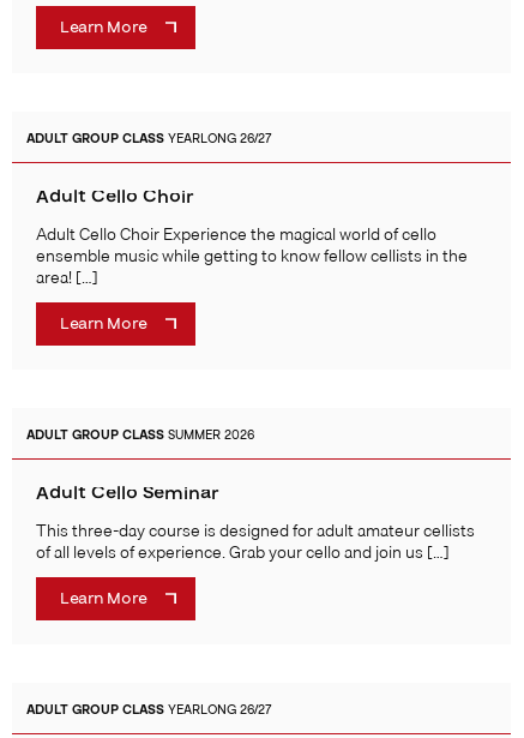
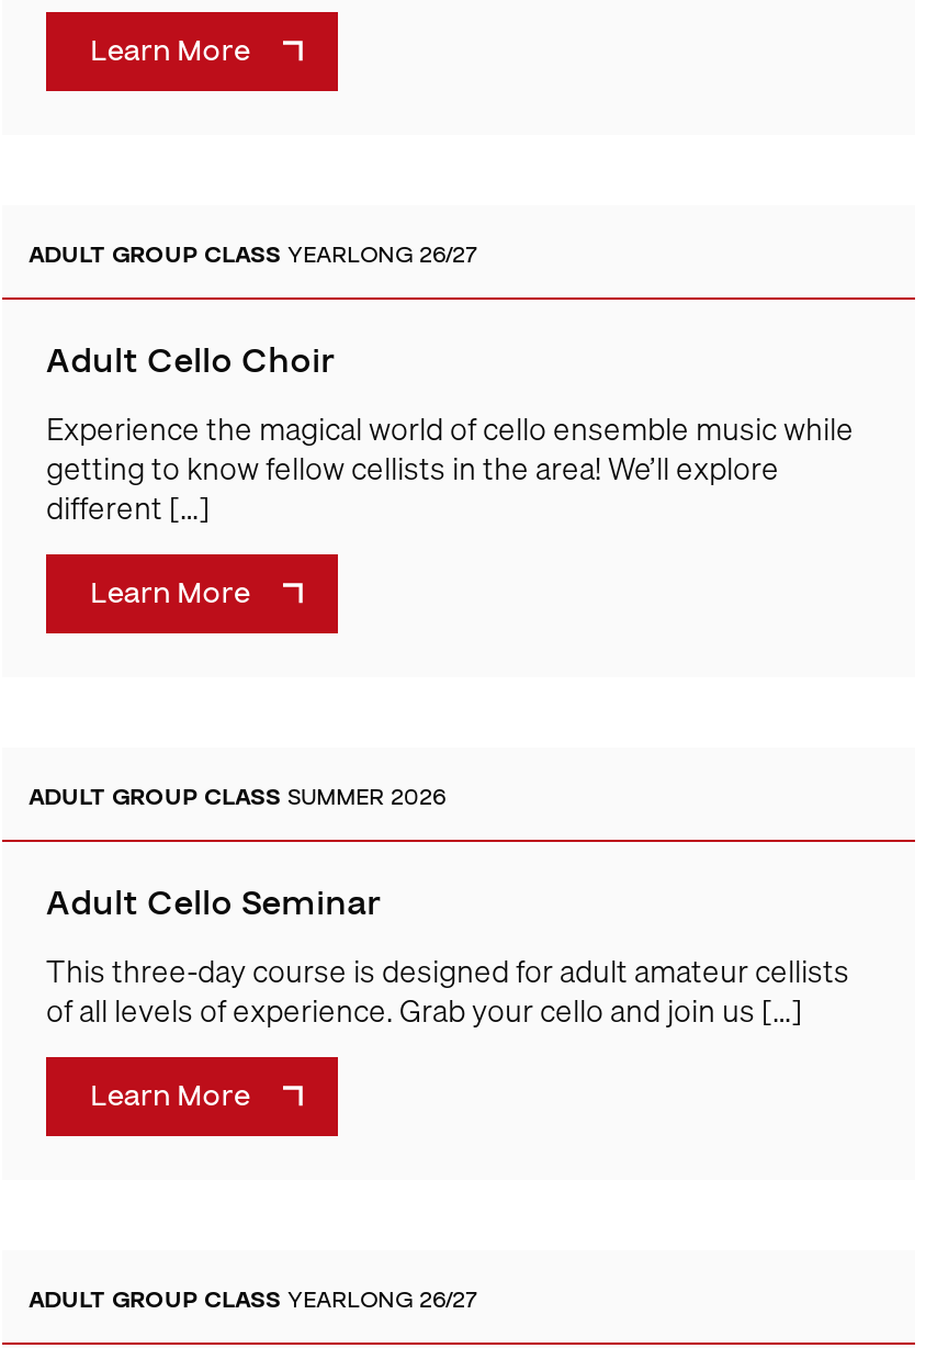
[36,220,468,290] Adult Cello Choir Experience the magical world of cello | ensemble music while getting to know fellow cellists in the | area! […] -> [46,404,854,532] Experience the magical world of cello ensemble music while | getting to know fellow cellists in the area! We’ll explore | different […]

